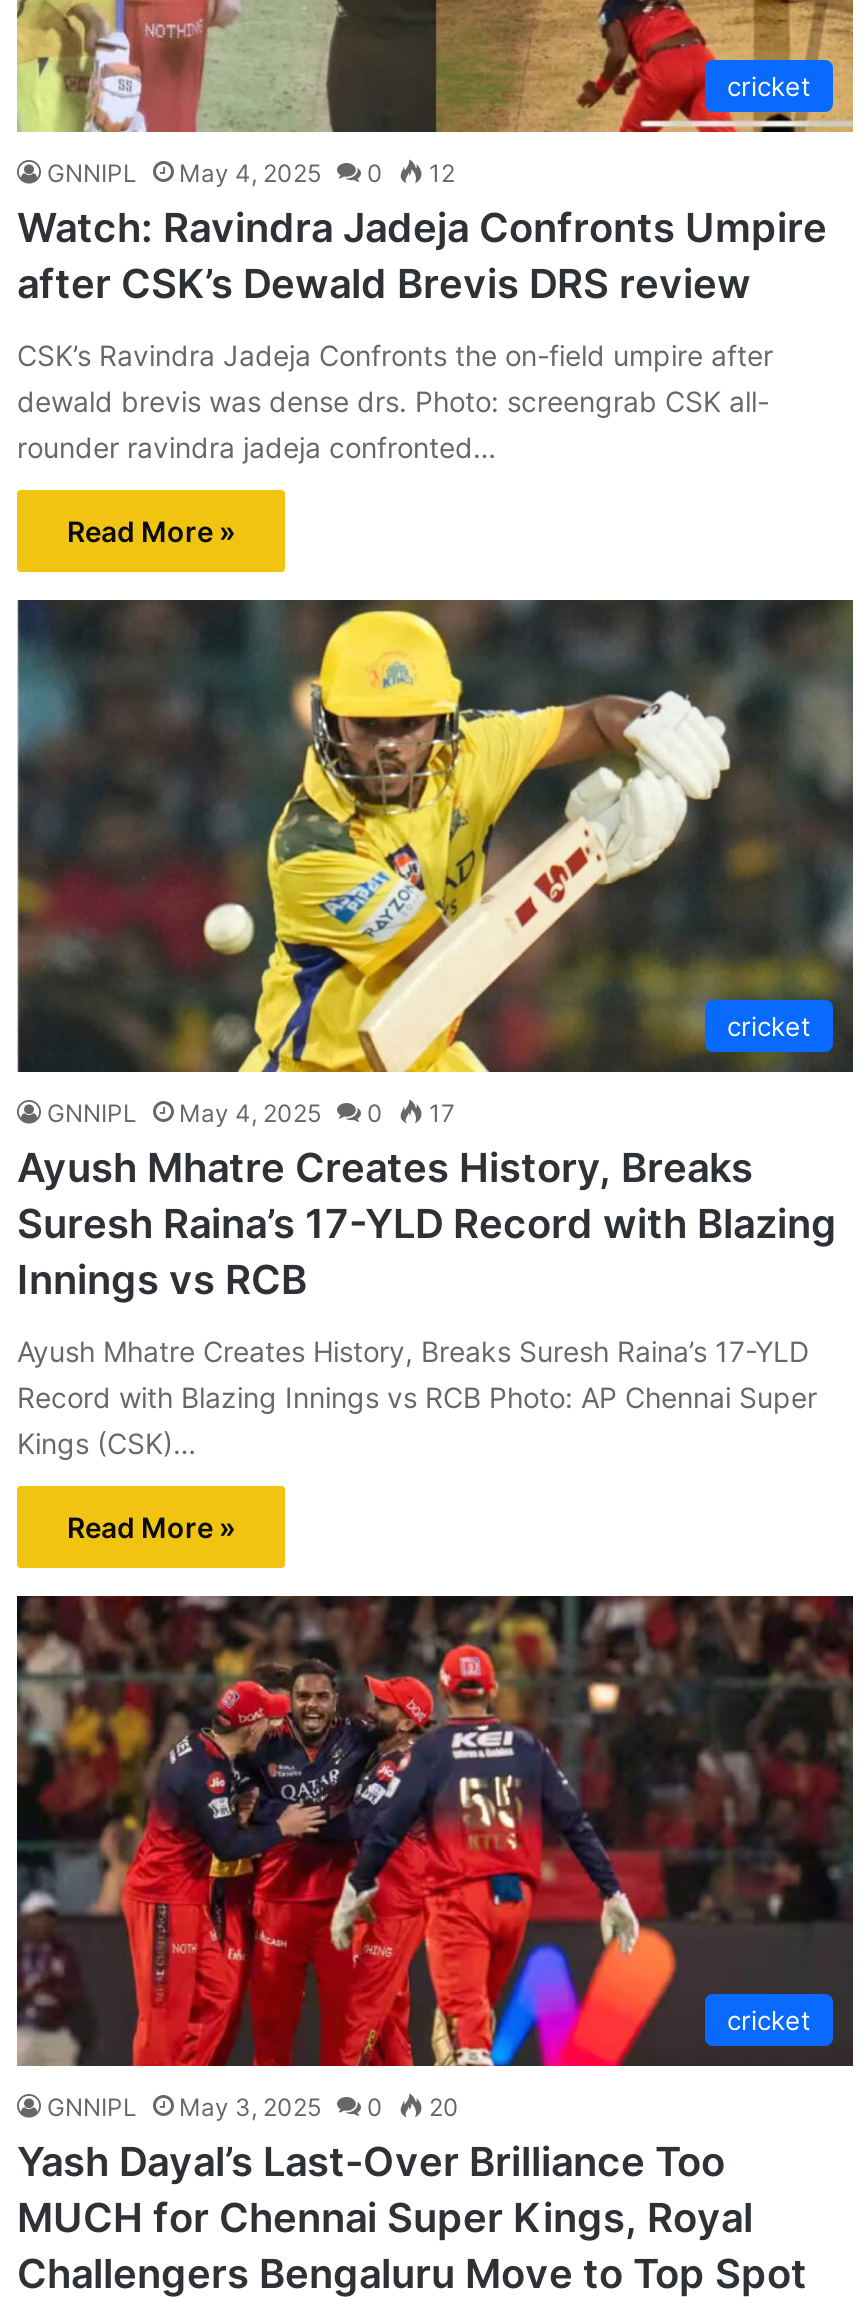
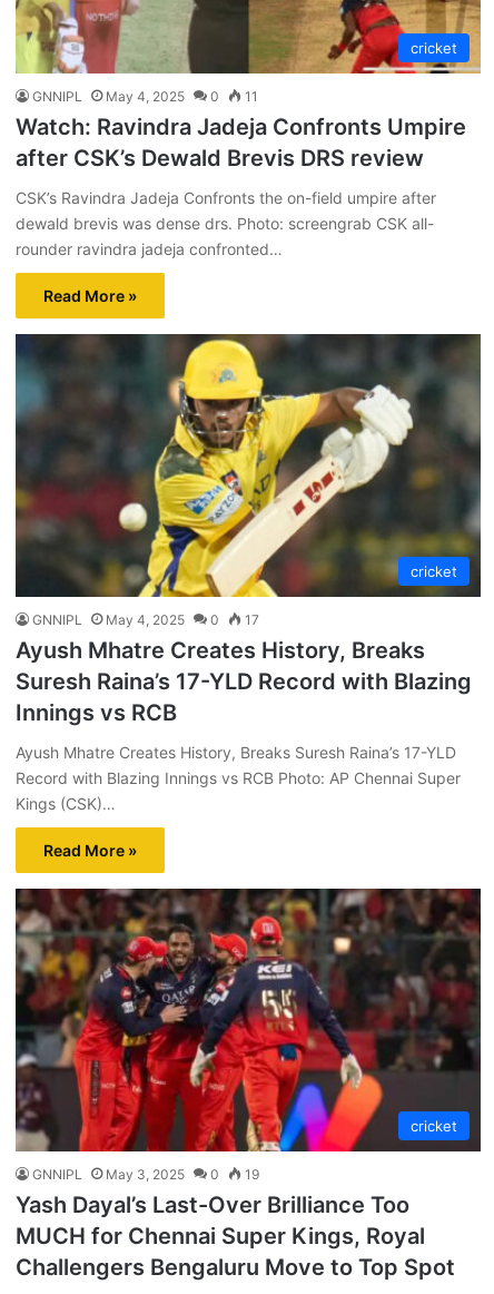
[47,159,455,189] GNNIPL May 4, 2025 0 12 -> [32,88,258,105] GNNIPL May 4, 2025 0 11
[47,2091,459,2121] GNNIPL May 3, 2025 0 20 -> [32,1166,259,1183] GNNIPL May 3, 2025 0 19

